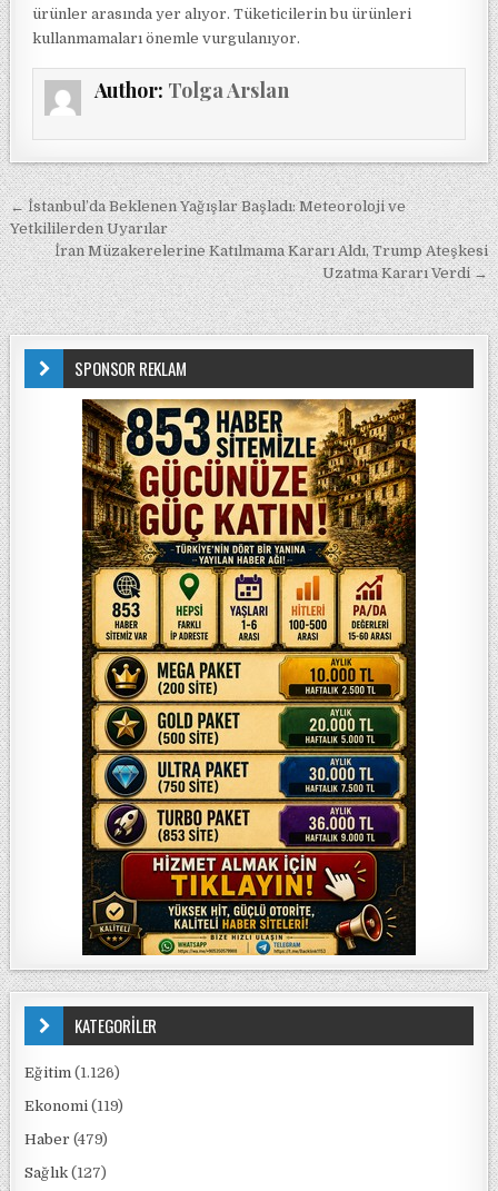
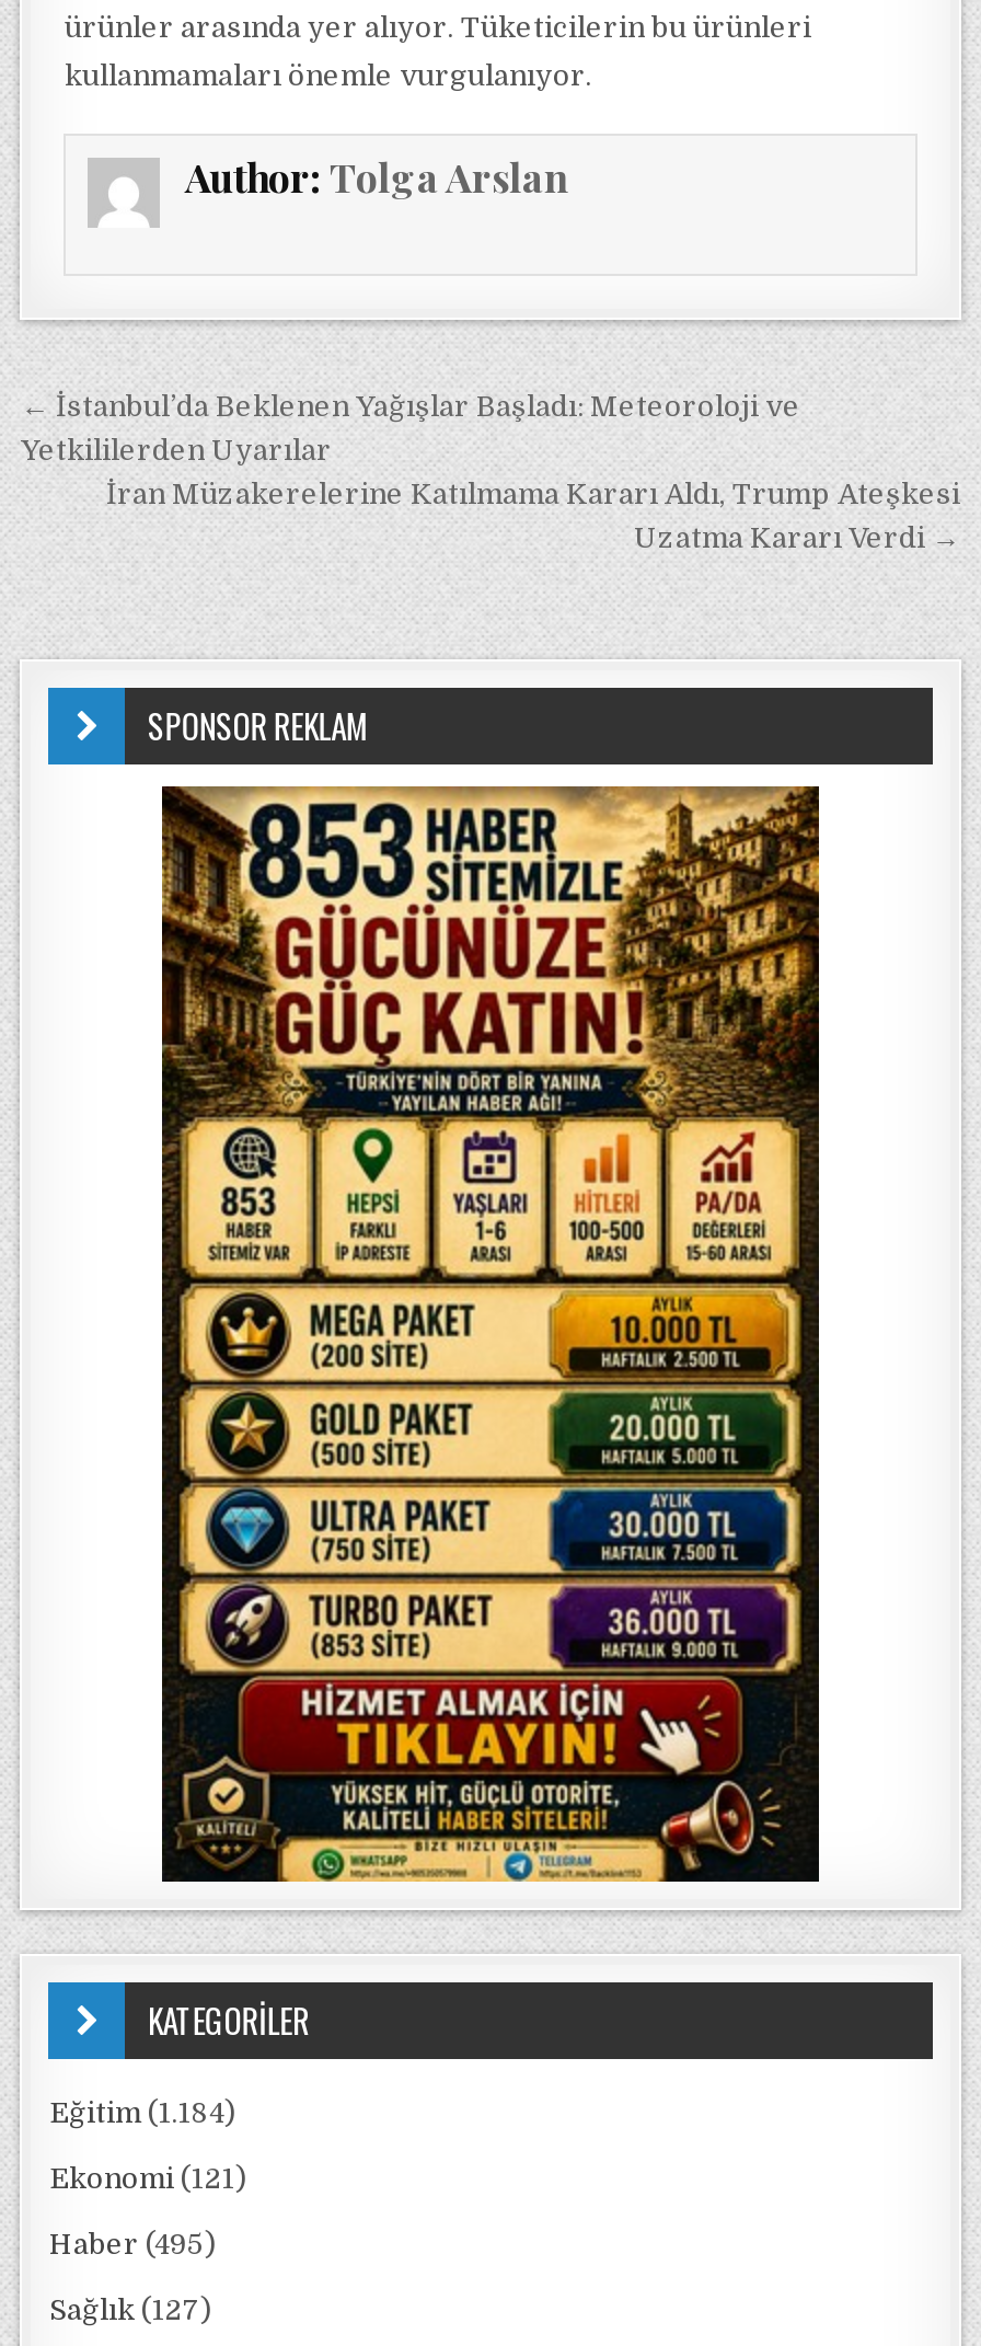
[25,1064,121,1081] Eğitim (1.126) -> [49,2096,235,2129] Eğitim (1.184)
[25,1098,124,1114] Ekonomi (119) -> [49,2162,246,2195] Ekonomi (121)
[25,1131,108,1148] Haber (479) -> [49,2228,216,2261] Haber (495)

